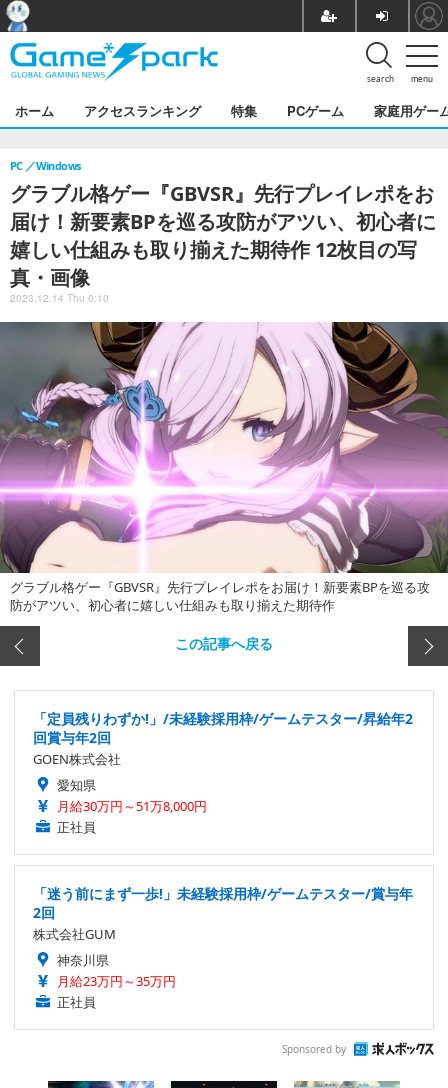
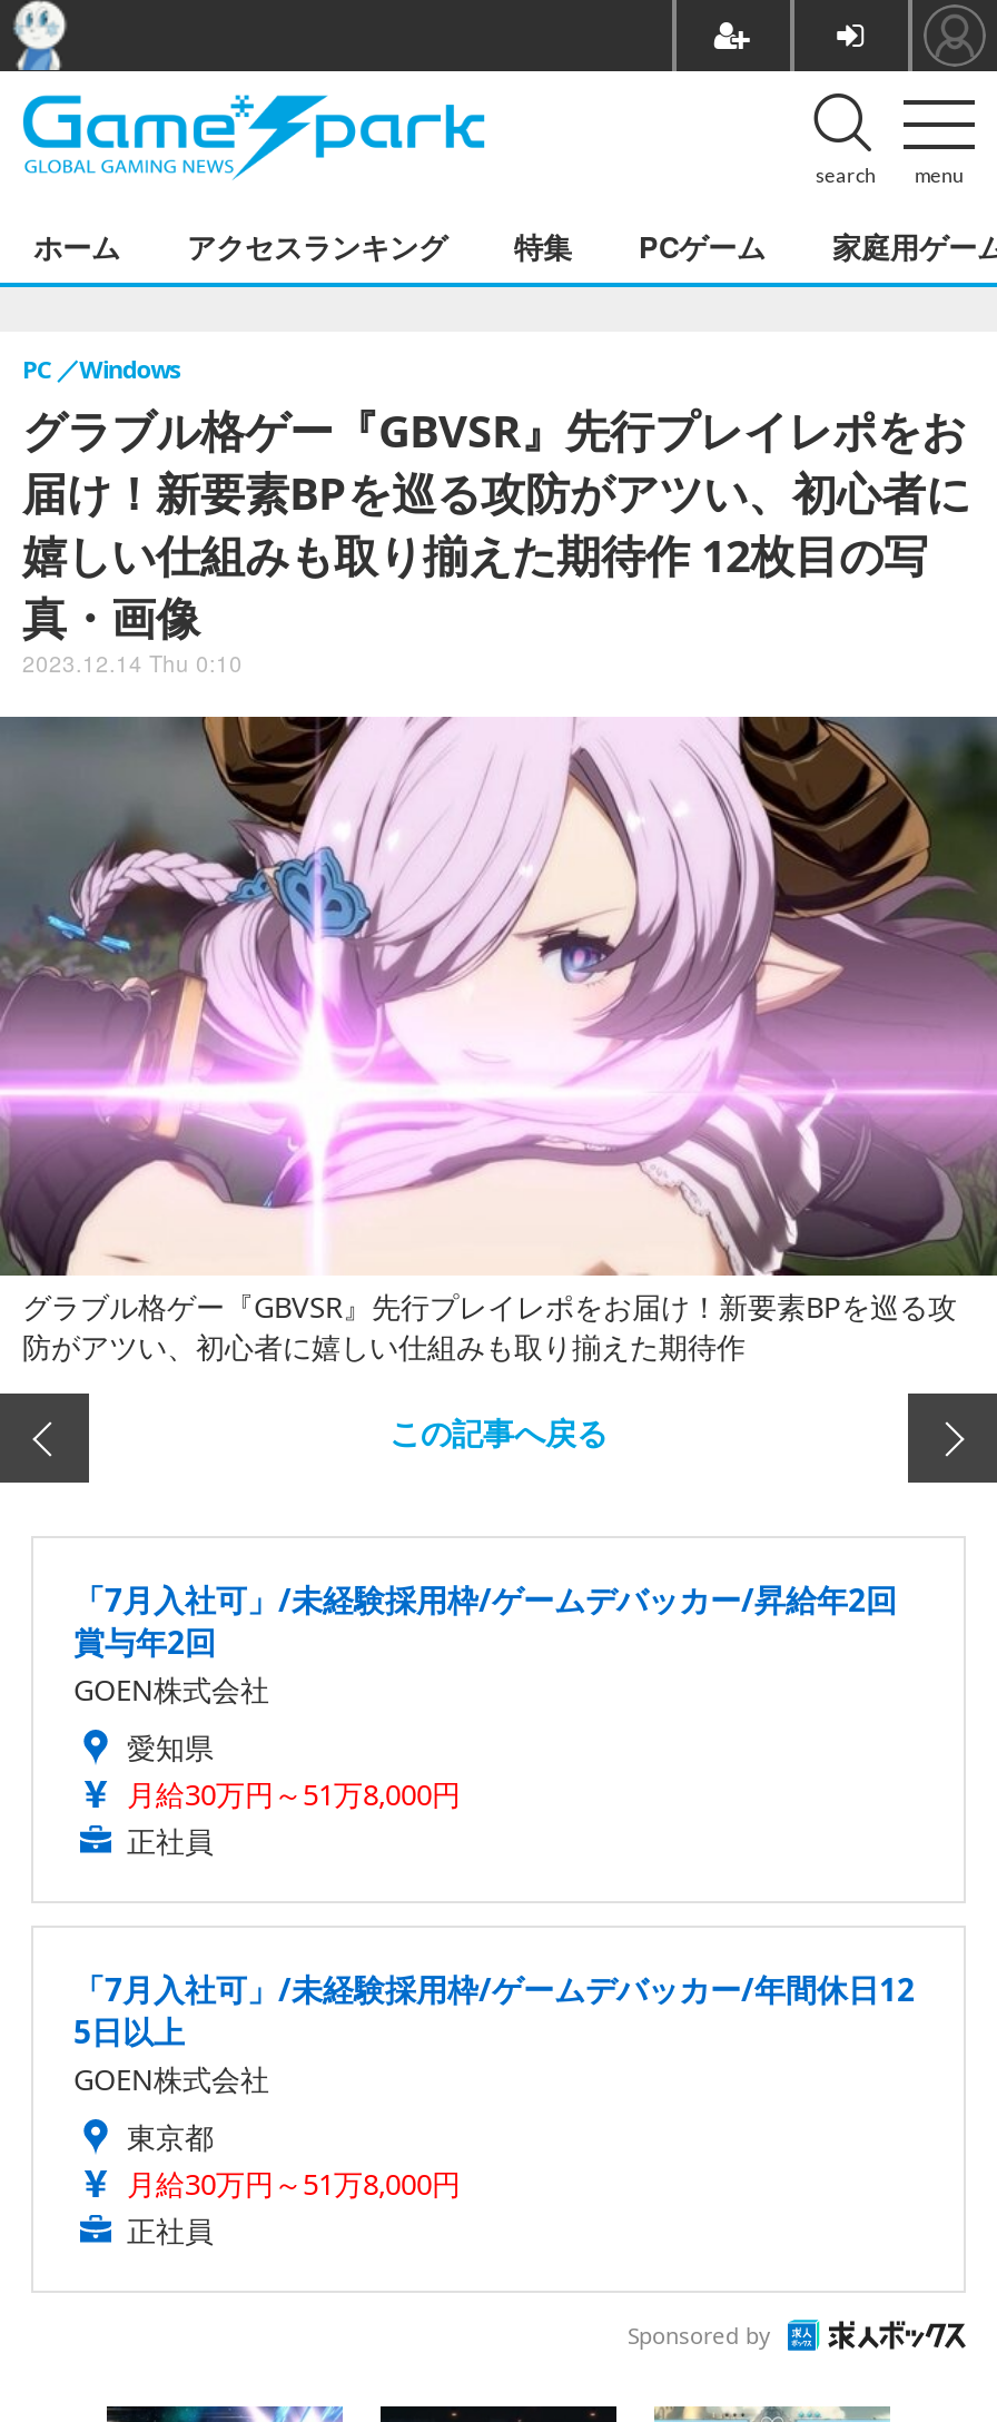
[33,709,413,747] 「定員残りわずか!」/未経験採用枠/ゲームテスター/昇給年2 | 回賞与年2回 -> [73,1577,897,1662] 「7月入社可」/未経験採用枠/ゲームデバッカー/昇給年2回 | 賞与年2回
[33,884,413,990] 「迷う前にまず一歩!」未経験採用枠/ゲームテスター/賞与年 | 2回 | 株式会社GUM | 神奈川県 | 月給23万円～35万円 -> [73,1967,915,2203] 「7月入社可」/未経験採用枠/ゲームデバッカー/年間休日12 | 5日以上 | GOEN株式会社 | 東京都 | 月給30万円～51万8,000円

